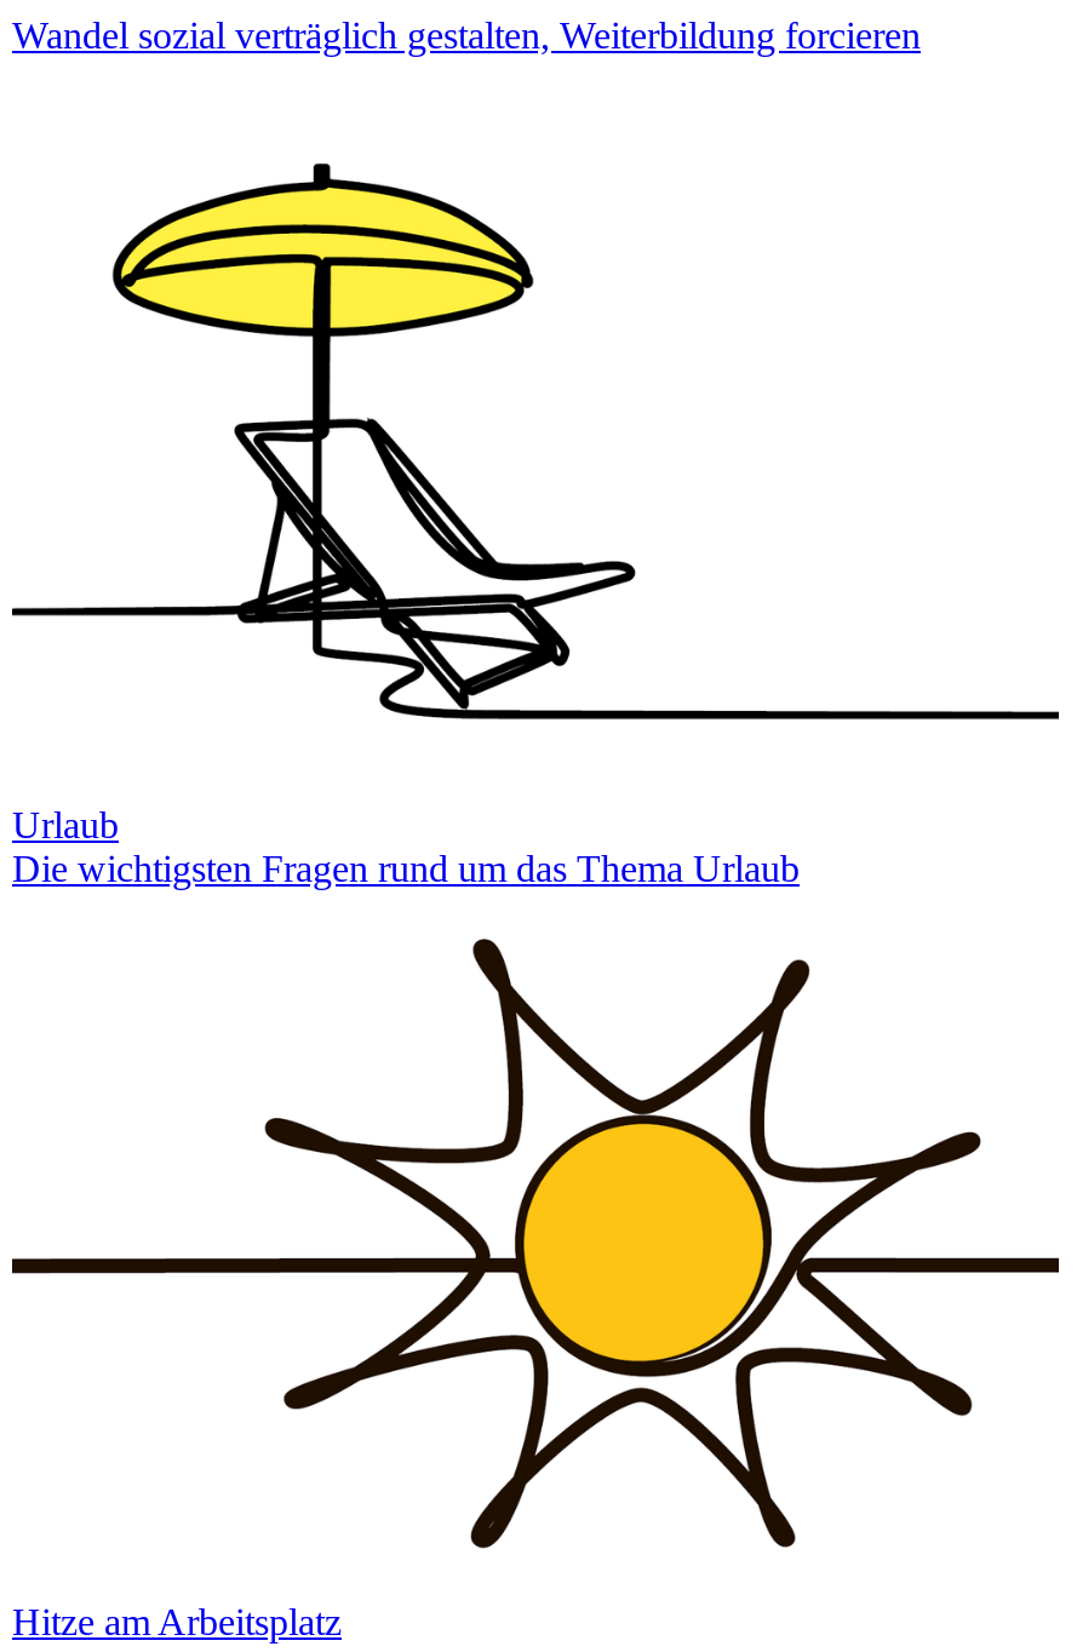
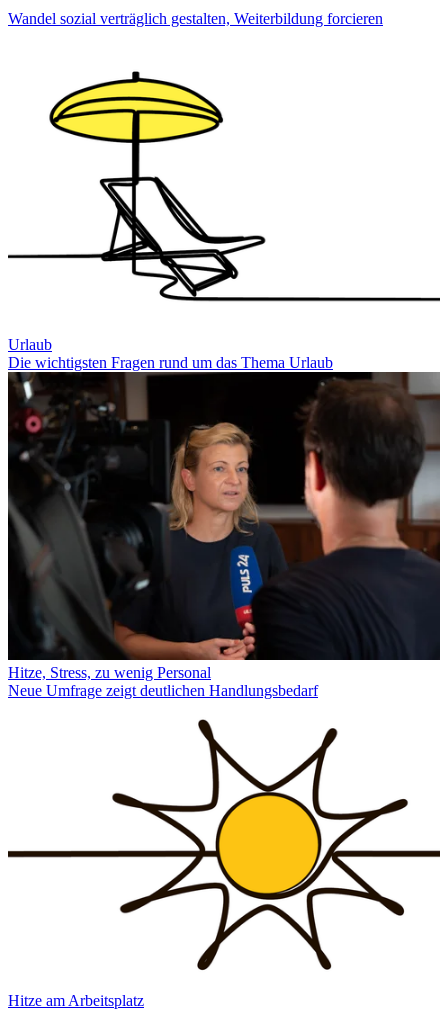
none -> [7,371,441,699] [image] | Hitze, Stress, zu wenig Personal | Neue Umfrage zeigt deutlichen Handlungsbedarf

